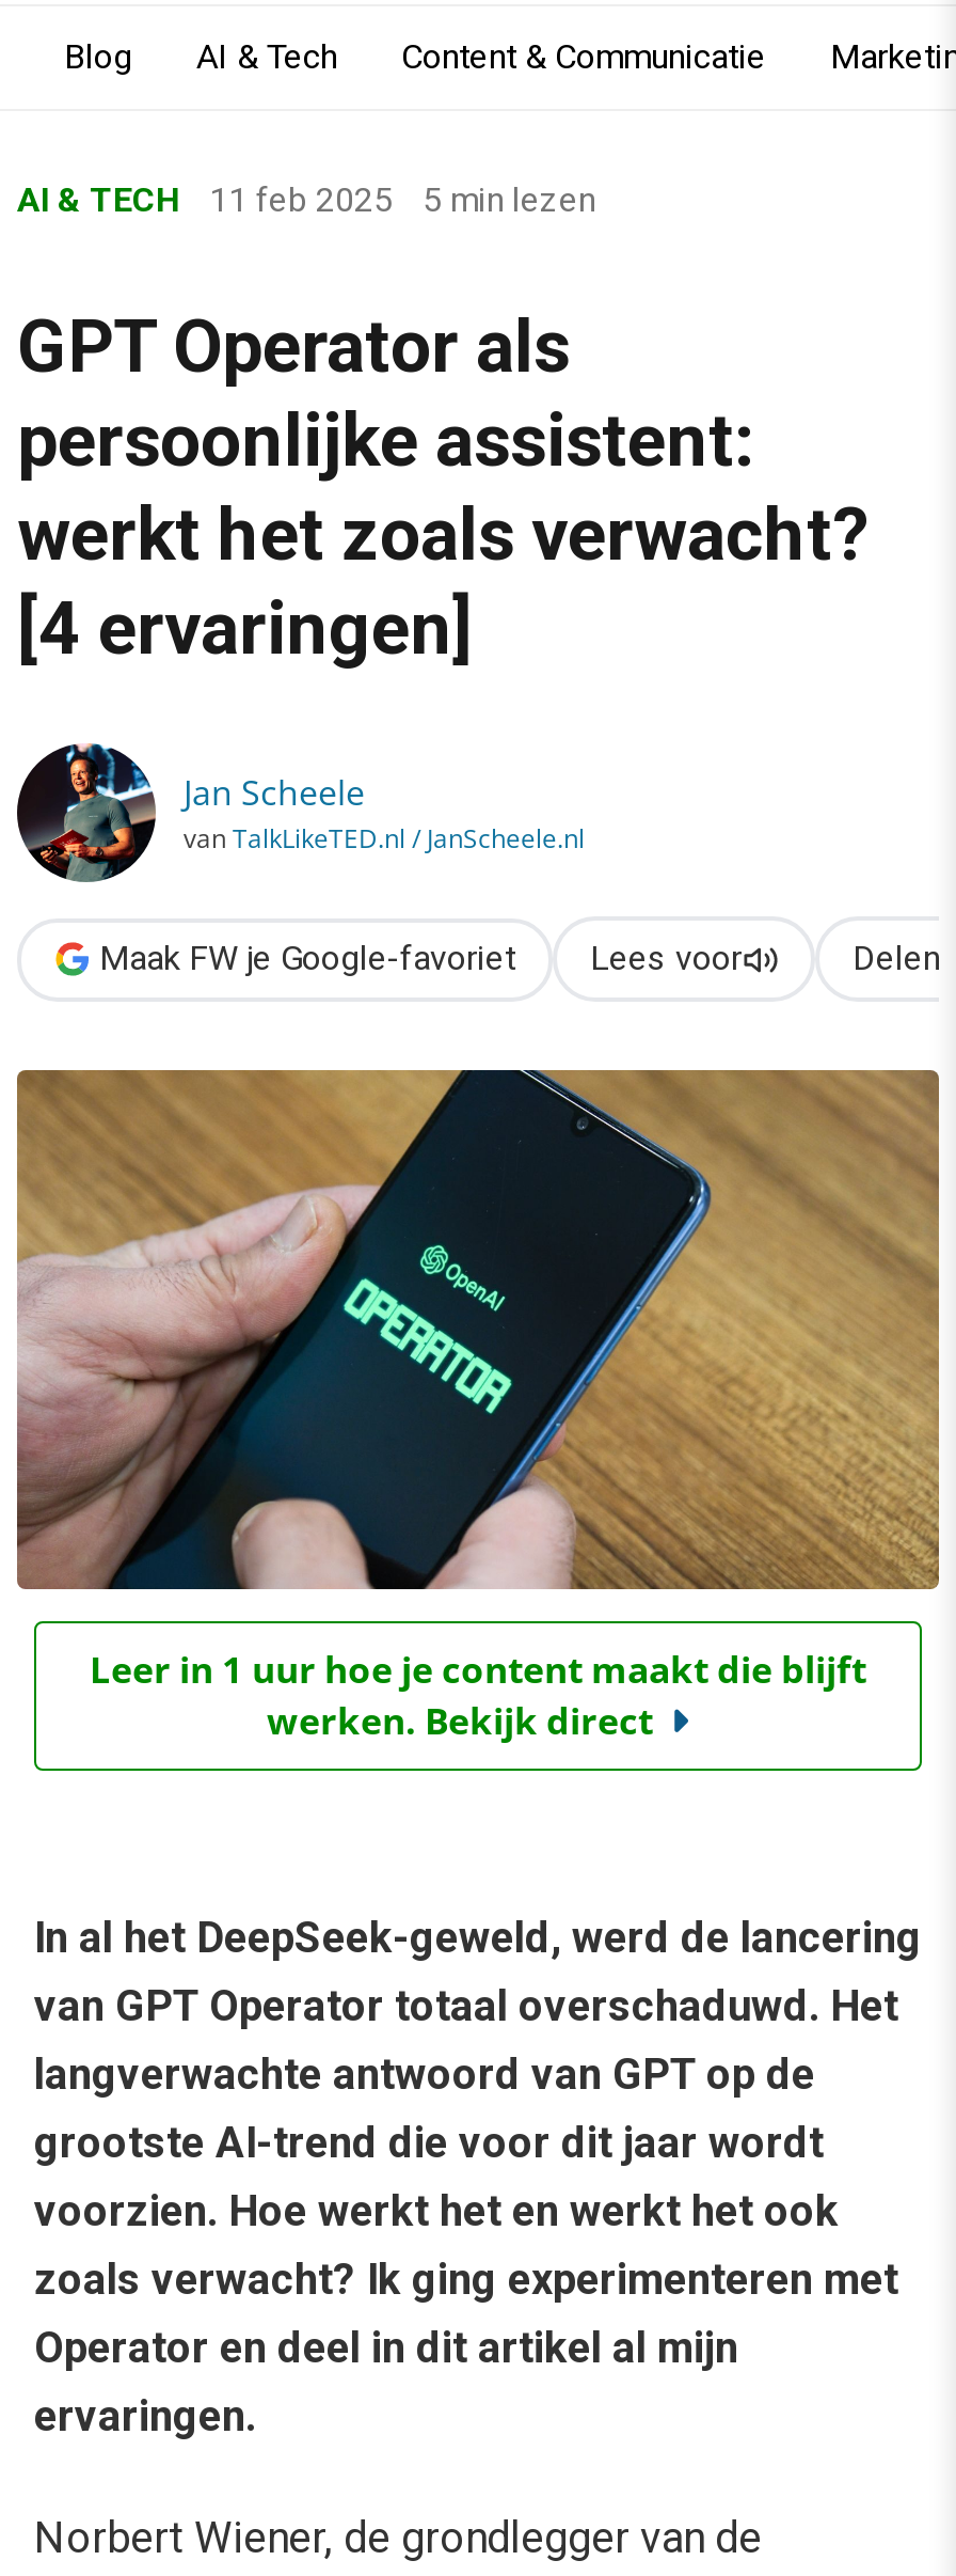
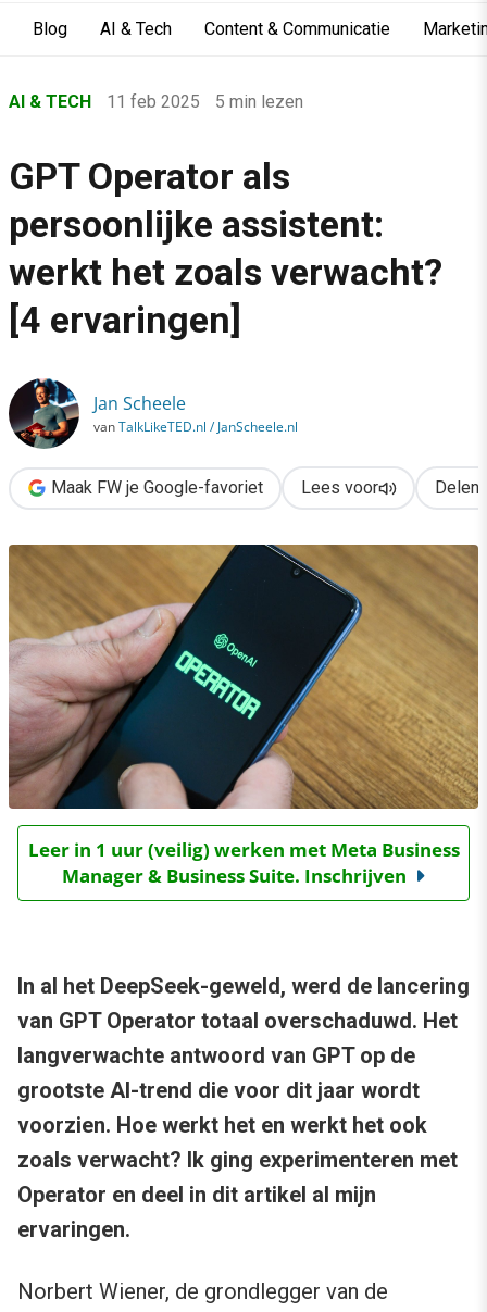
[90,1645,866,1746] Leer in 1 uur hoe je content maakt die blijft | werken. Bekijk direct -> [28,837,459,888] Leer in 1 uur (veilig) werken met Meta Business | Manager & Business Suite. Inschrijven

